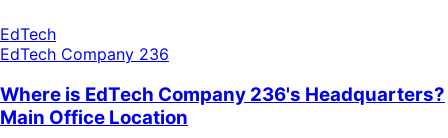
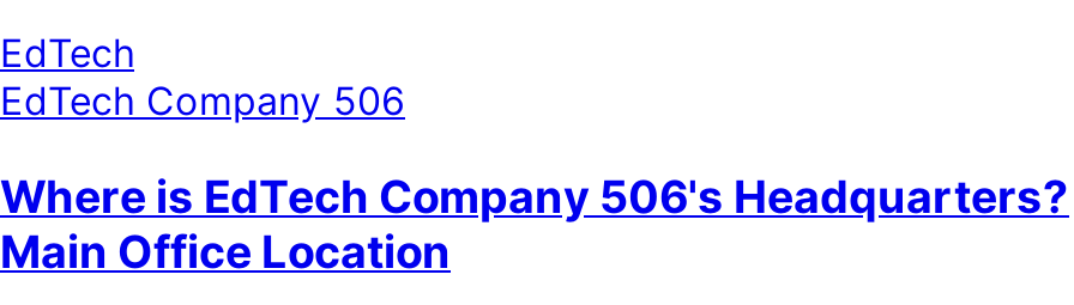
[0,44,169,64] EdTech Company 236 -> [0,78,405,125] EdTech Company 506
[0,83,445,106] Where is EdTech Company 236's Headquarters? -> [0,170,1069,225] Where is EdTech Company 506's Headquarters?

